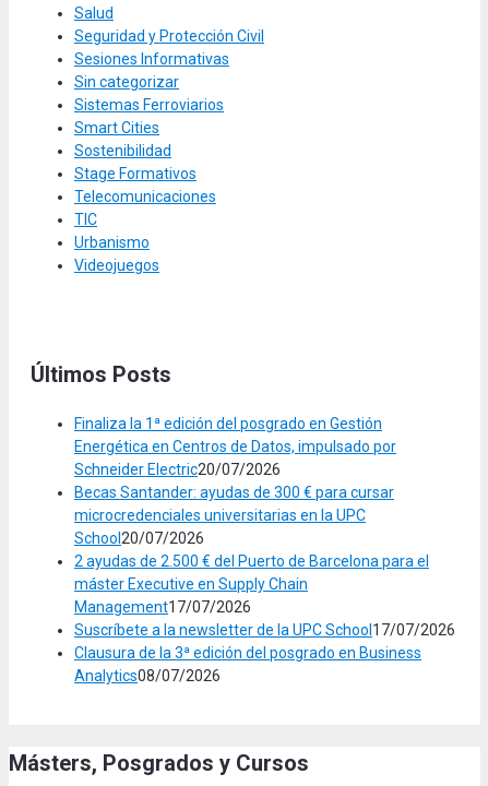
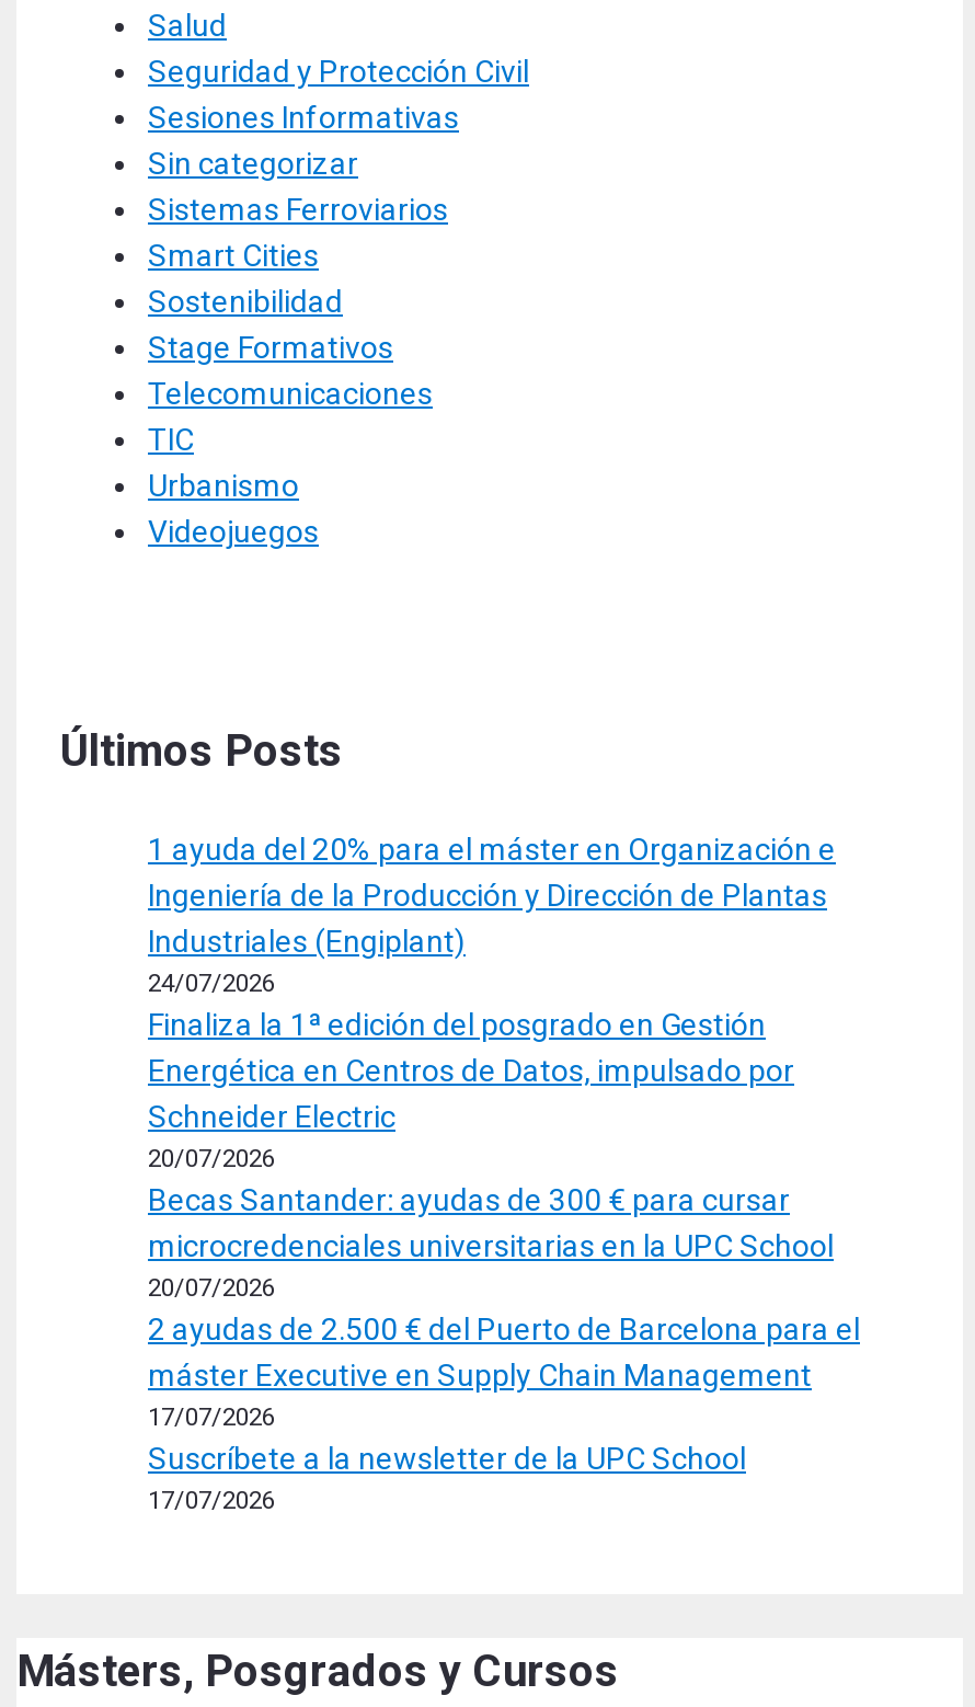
none -> [148,832,836,998] 1 ayuda del 20% para el máster en Organización e | Ingeniería de la Producción y Dirección de Plantas | Industriales (Engiplant) | 24/07/2026
moved [74,414,396,455] -> [148,1007,794,1088]: Finaliza la 1ª edición del posgrado en Gestión | Energética en Centros de Datos, impulsado por
moved [74,483,394,501] -> [148,1182,790,1217]: Becas Santander: ayudas de 300 € para cursar
moved [74,552,429,569] -> [148,1311,860,1347]: 2 ayudas de 2.500 € del Puerto de Barcelona para el
[74,575,455,684] máster Executive en Supply Chain | Management17/07/2026 | Suscríbete a la newsletter de la UPC School17/07/2026 | Clausura de la 3ª edición del posgrado en Business | Analytics08/07/2026 -> [148,1357,812,1515] máster Executive en Supply Chain Management | 17/07/2026 | Suscríbete a la newsletter de la UPC School | 17/07/2026

